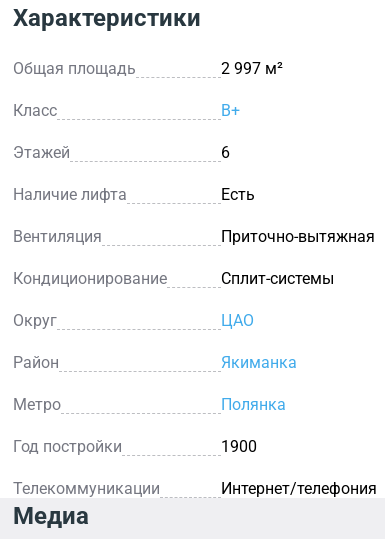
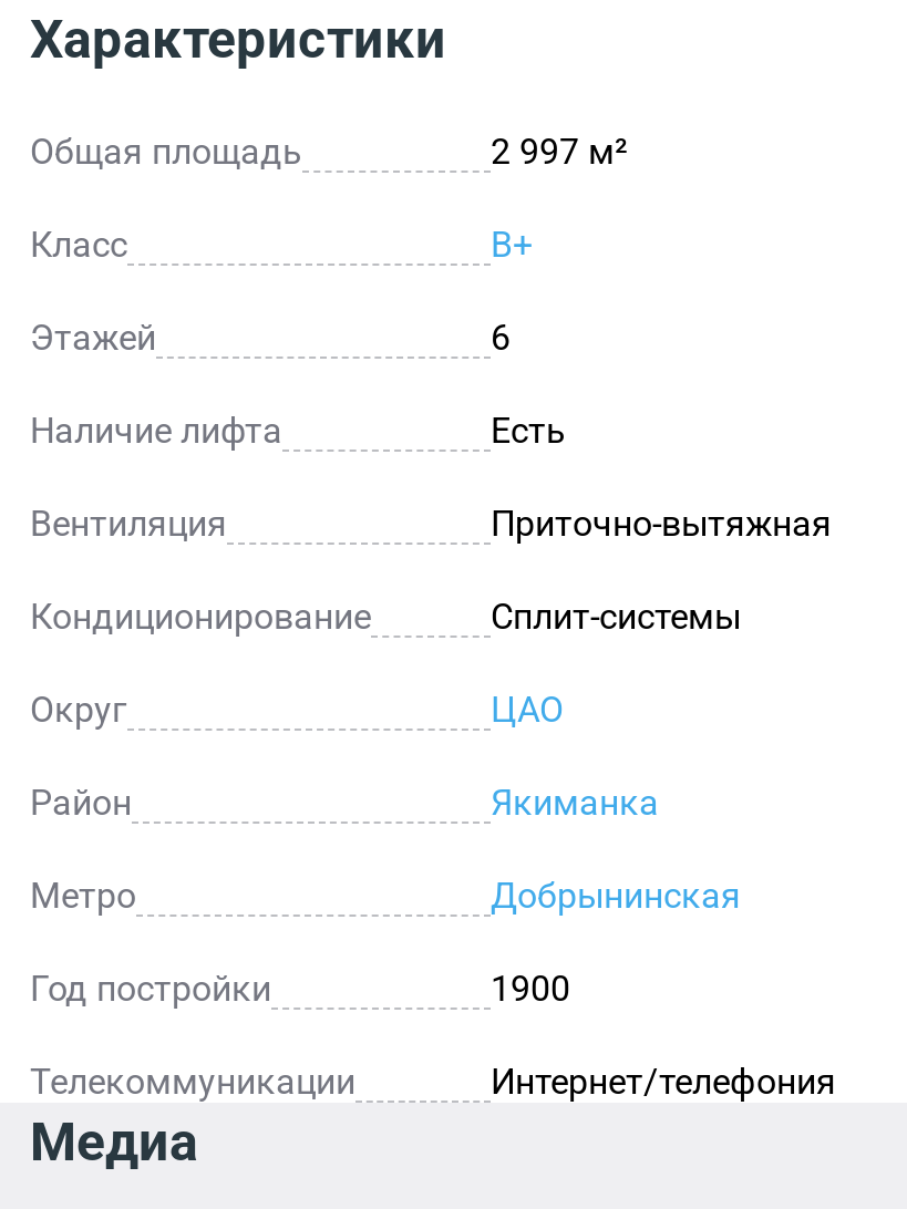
[221,395,286,414] Полянка -> [491,874,741,916] Добрынинская

